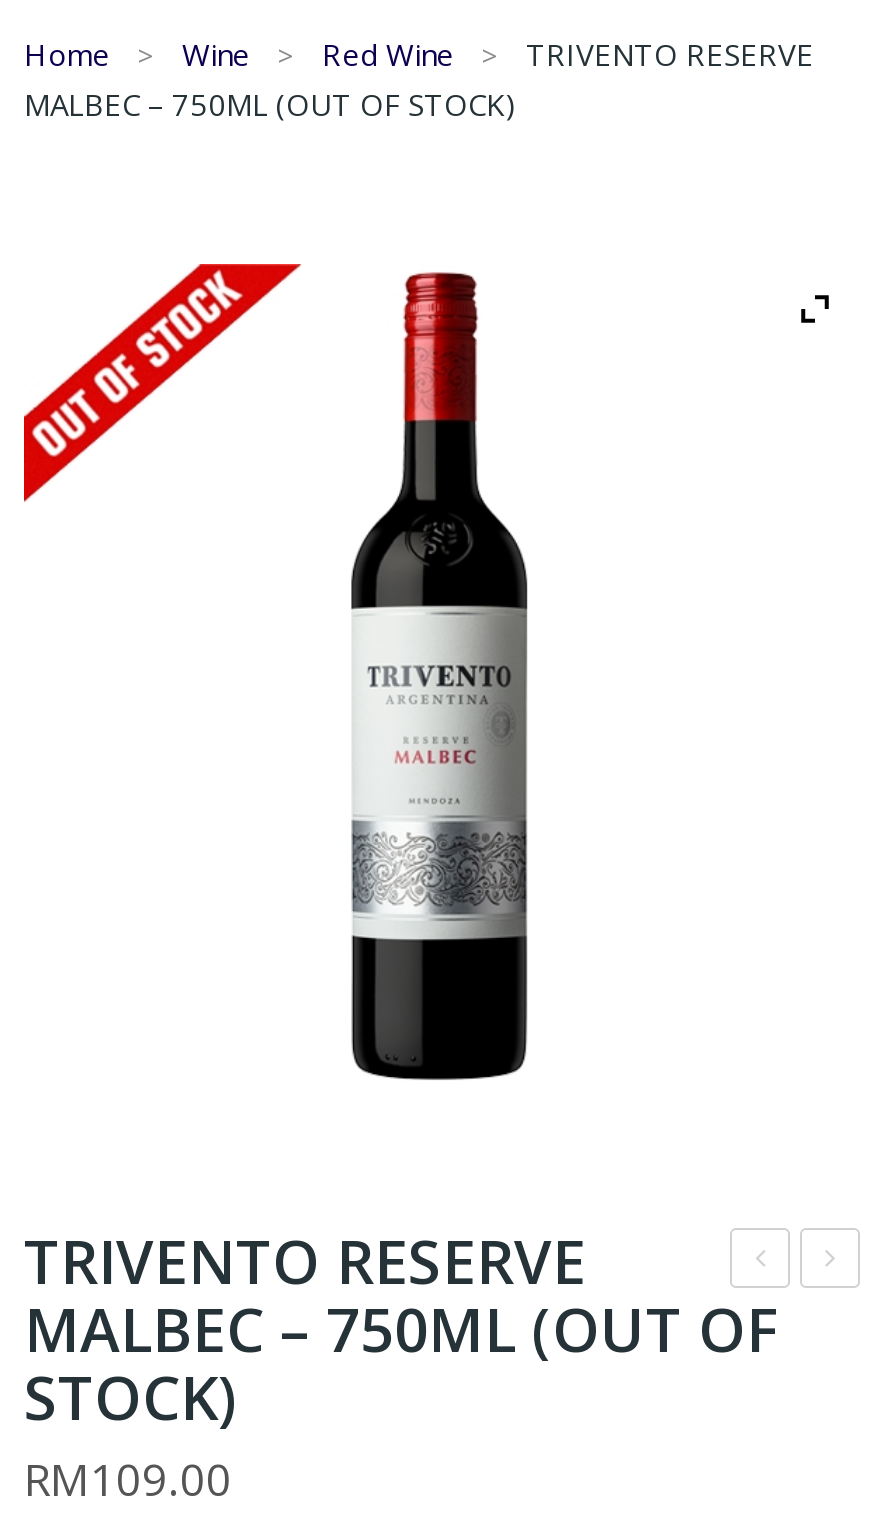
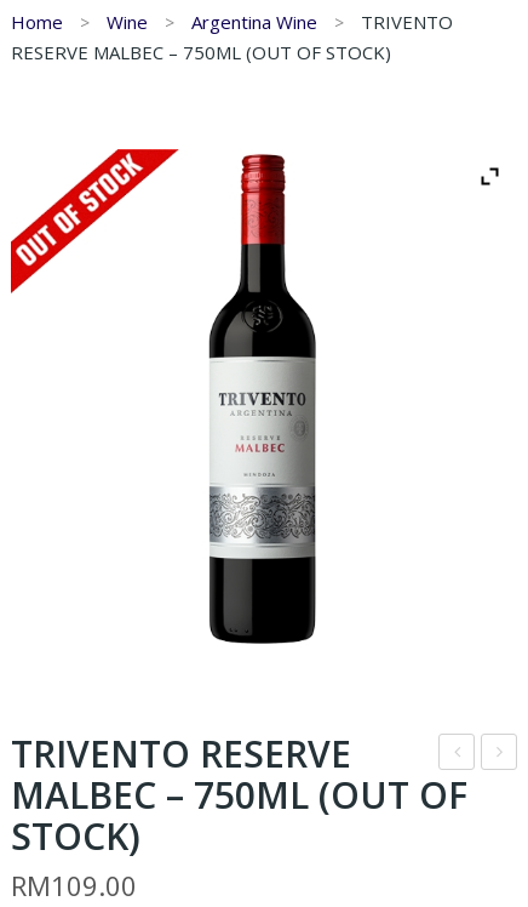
[24,34,814,124] Red Wine | TRIVENTO RESERVE | MALBEC – 750ML (OUT OF STOCK) -> [11,10,453,65] Argentina Wine | TRIVENTO | RESERVE MALBEC – 750ML (OUT OF STOCK)

